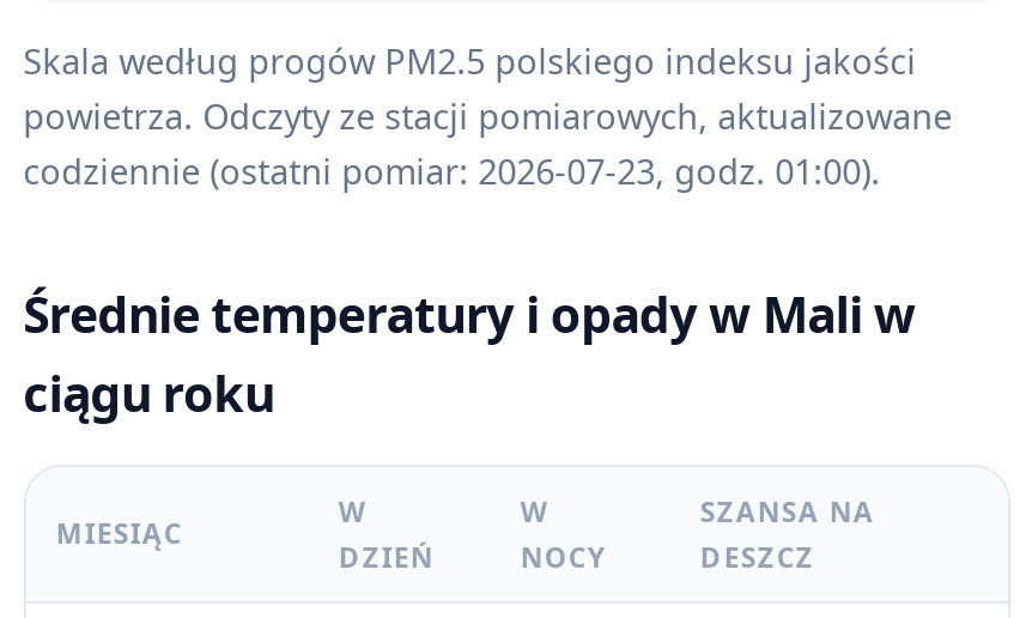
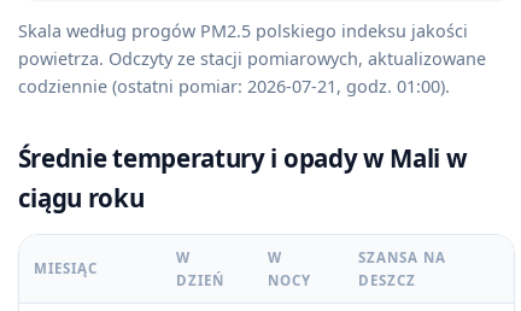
[23,149,880,195] codziennie (ostatni pomiar: 2026-07-23, godz. 01:00). -> [18,75,449,98] codziennie (ostatni pomiar: 2026-07-21, godz. 01:00).

